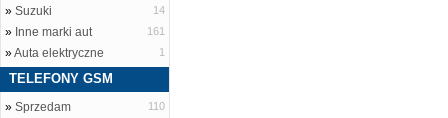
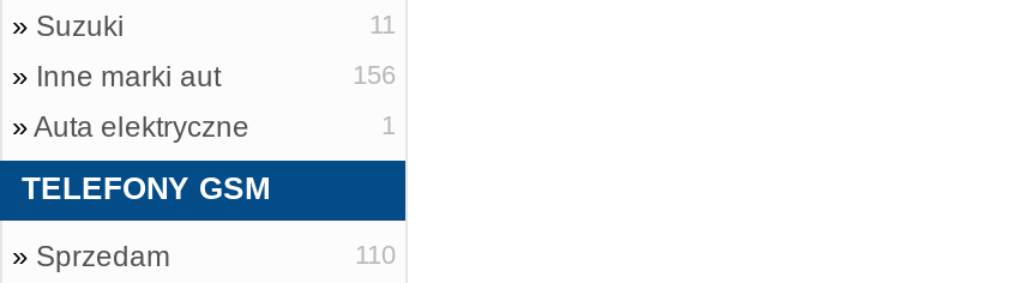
[153,4,165,16] 14 -> [369,10,396,38] 11
[147,25,165,37] 161 -> [353,60,396,89] 156

